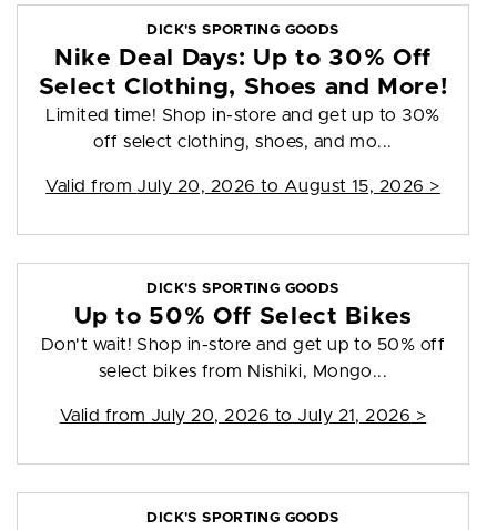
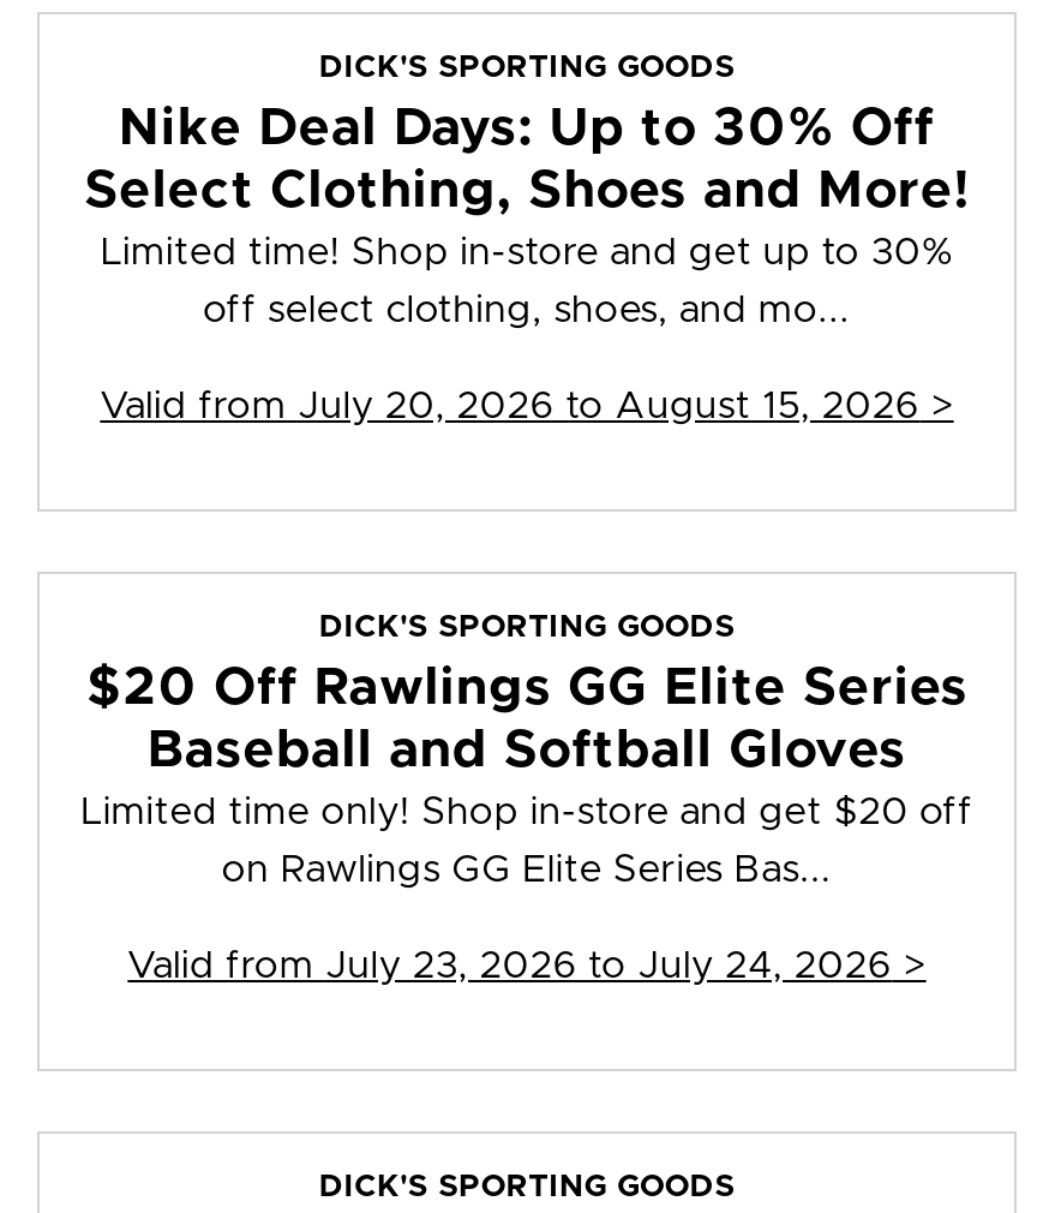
[41,305,445,354] Up to 50% Off Select Bikes | Don't wait! Shop in-store and get up to 50% off -> [80,663,973,832] $20 Off Rawlings GG Elite Series | Baseball and Softball Gloves | Limited time only! Shop in-store and get $20 off
[98,363,388,381] select bikes from Nishiki, Mongo... -> [222,851,832,889] on Rawlings GG Elite Series Bas...
[60,407,426,425] Valid from July 20, 2026 to July 21, 2026 > -> [128,947,926,985] Valid from July 23, 2026 to July 24, 2026 >

